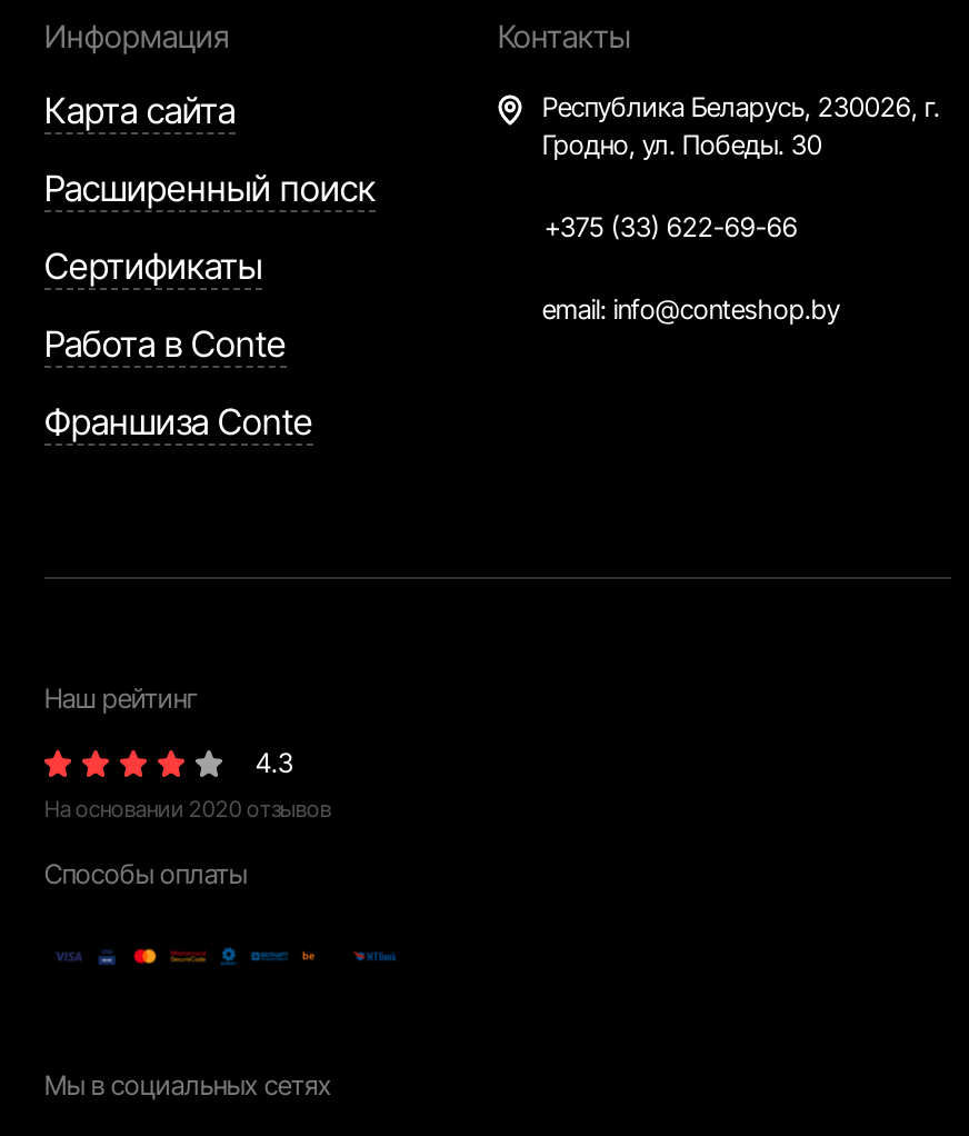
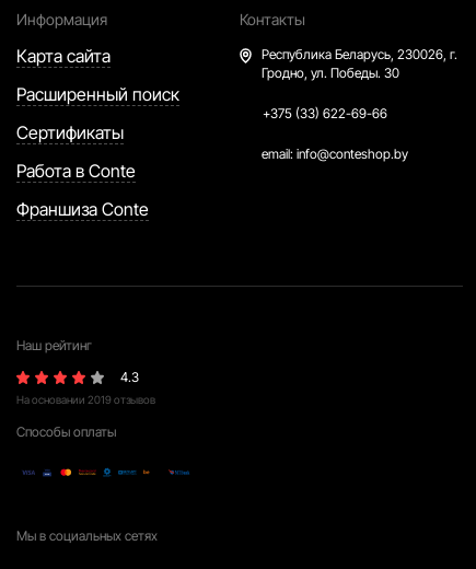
[44,795,331,821] На основании 2020 отзывов -> [16,393,155,406] На основании 2019 отзывов

